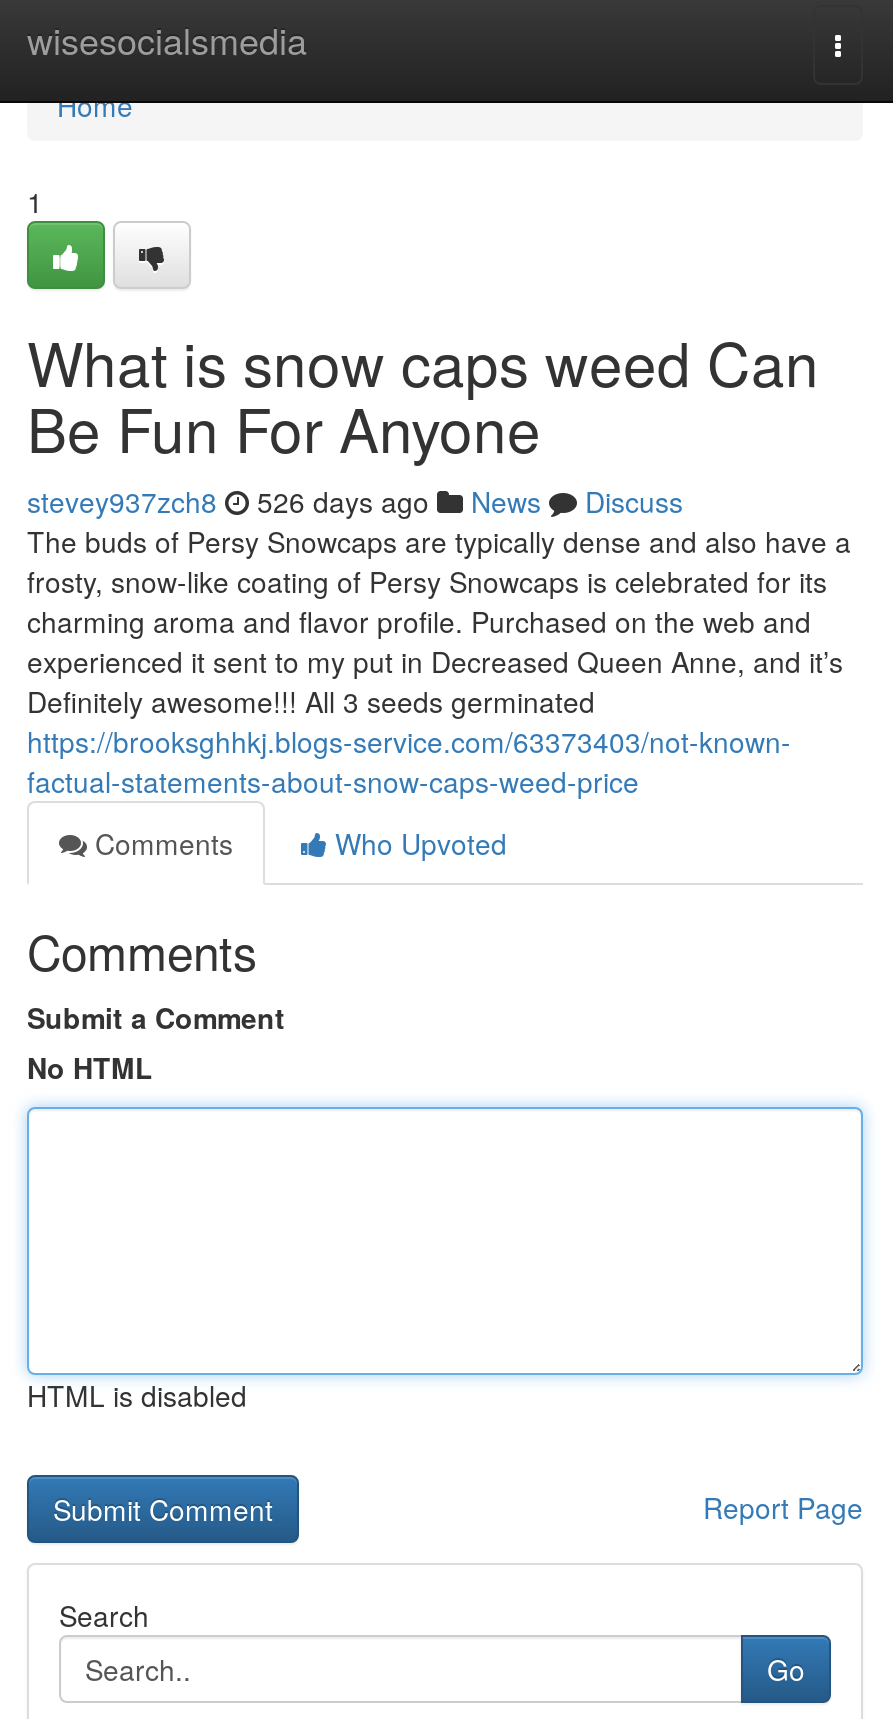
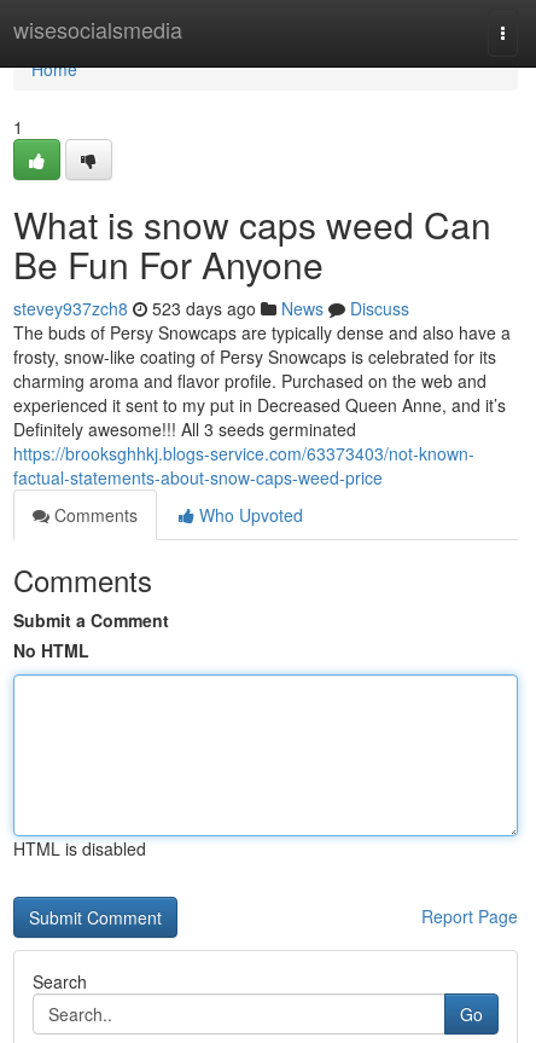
[27,481,683,521] stevey937zch8 526 days ago News Discuss -> [13,296,409,320] stevey937zch8 523 days ago News Discuss

